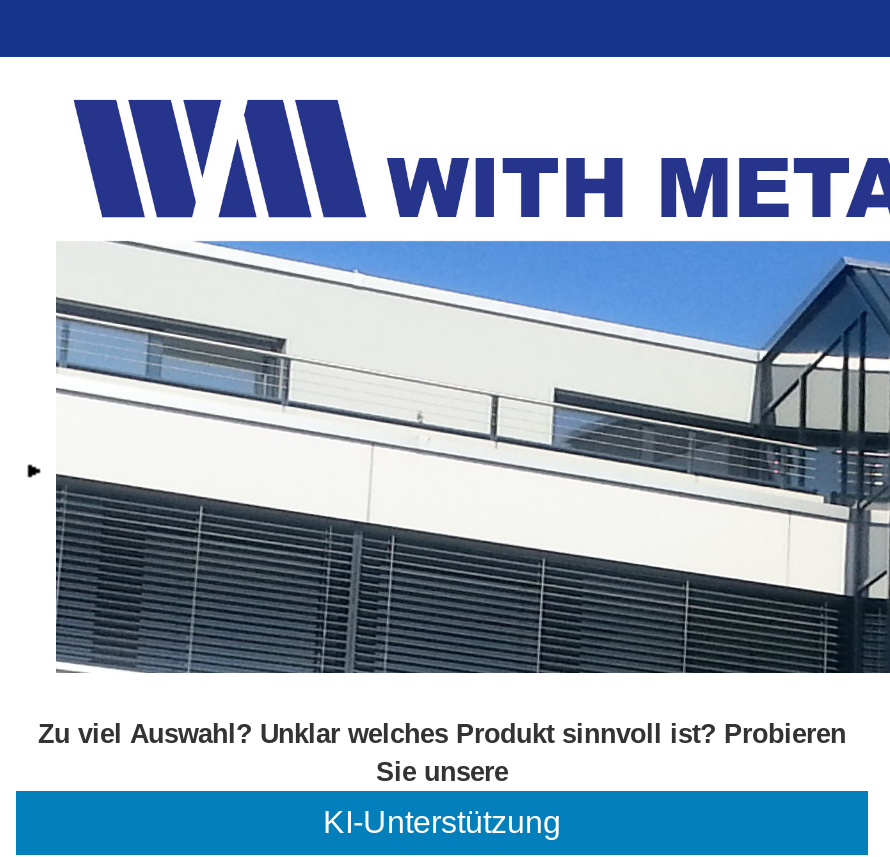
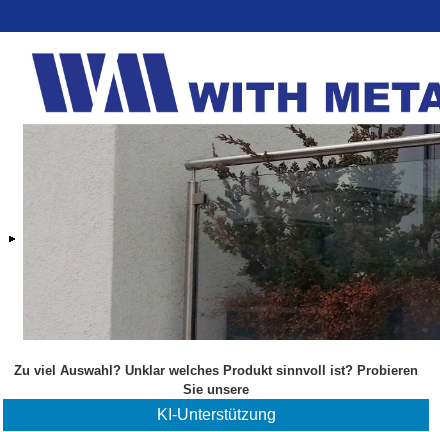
[56,239,884,673] [image] -> [23,123,437,340] [image]

